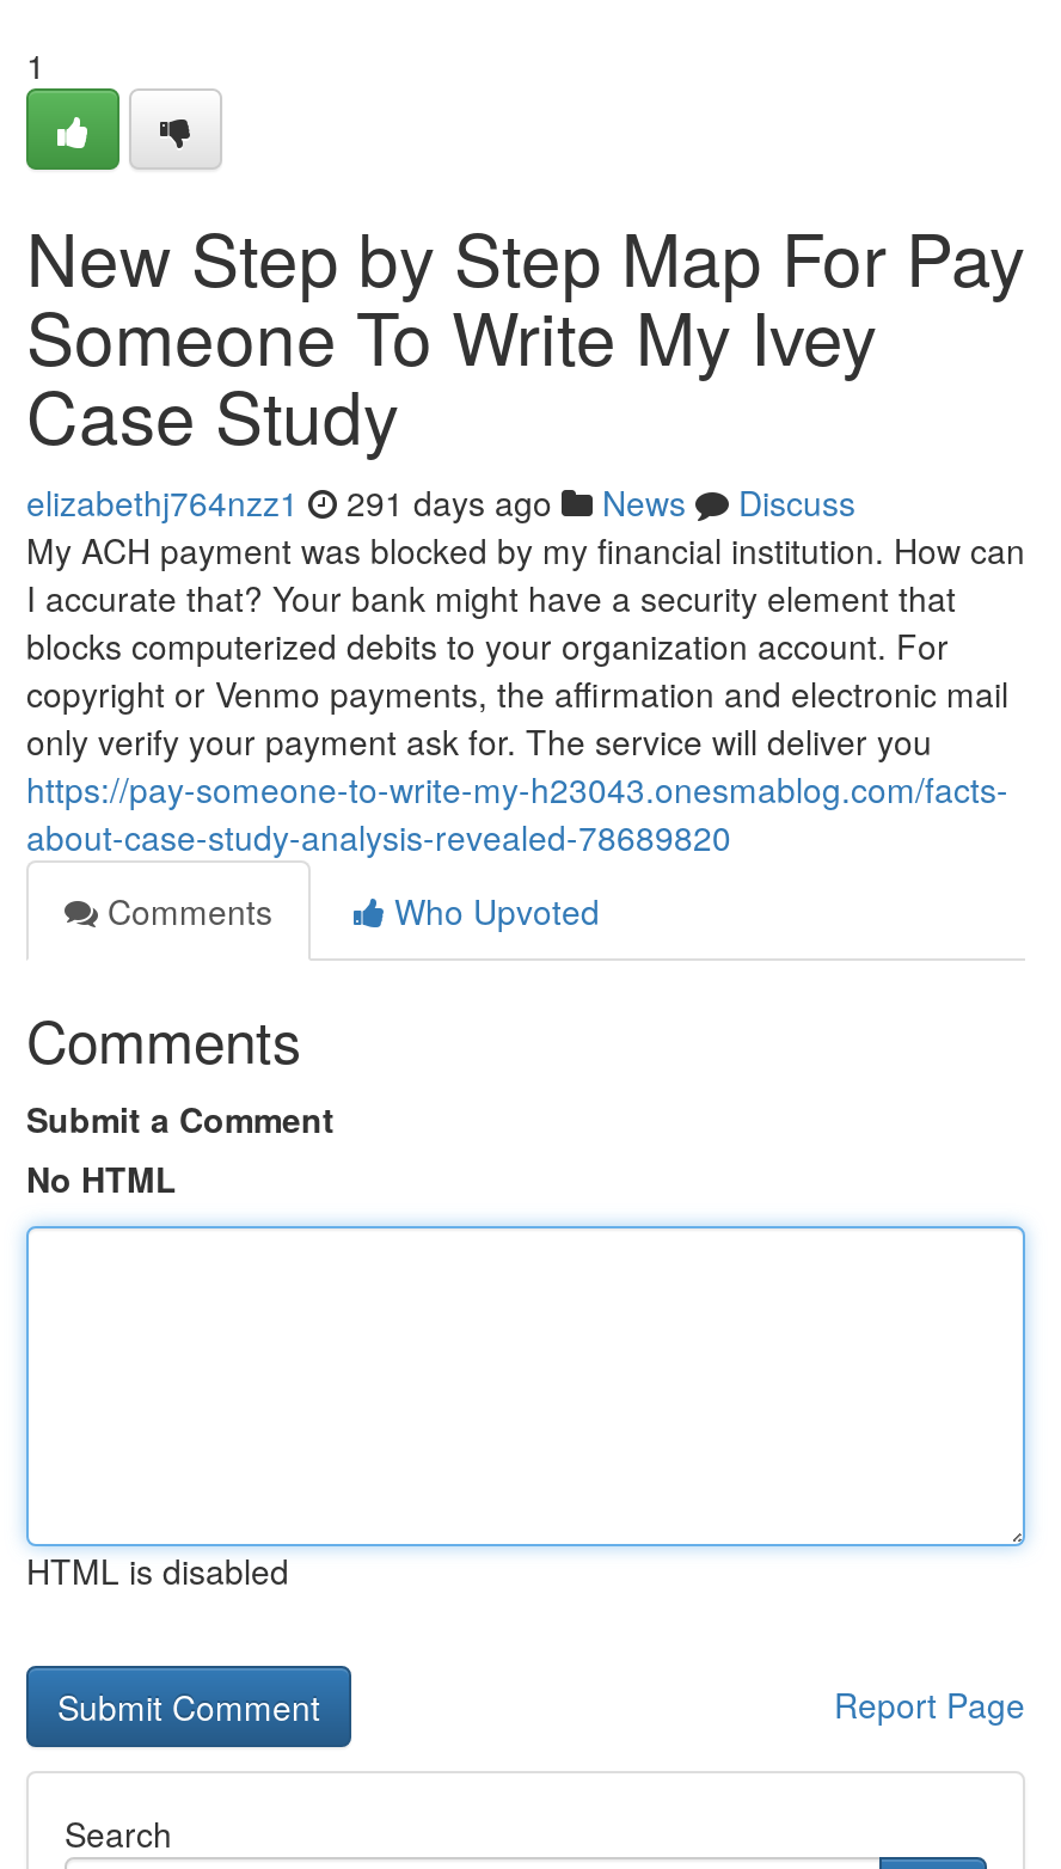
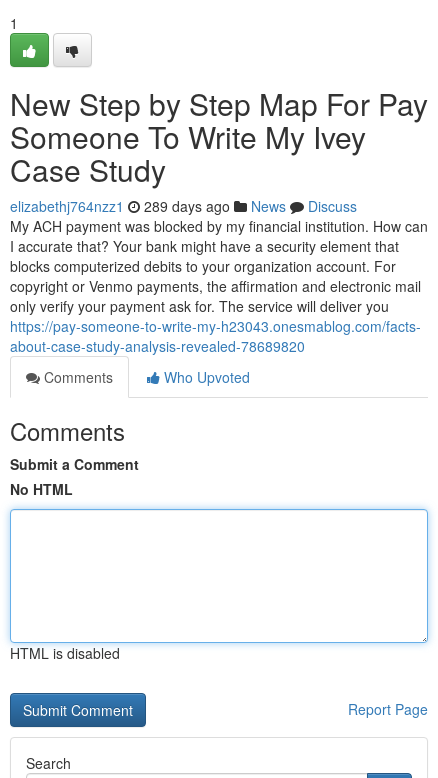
[26,478,855,526] elizabethj764nzz1 291 days ago News Discuss -> [10,196,357,216] elizabethj764nzz1 289 days ago News Discuss

